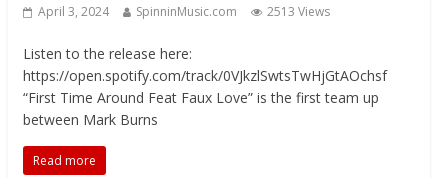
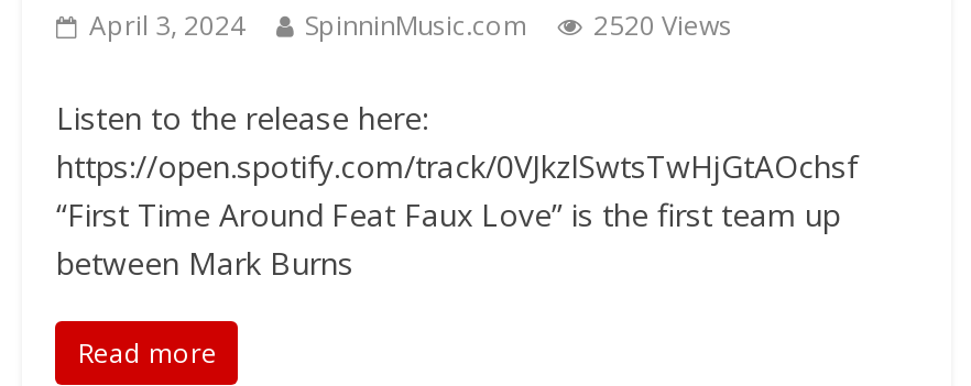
[38,3,330,20] April 3, 2024 SpinninMusic.com 2513 Views -> [89,6,732,43] April 3, 2024 SpinninMusic.com 2520 Views

